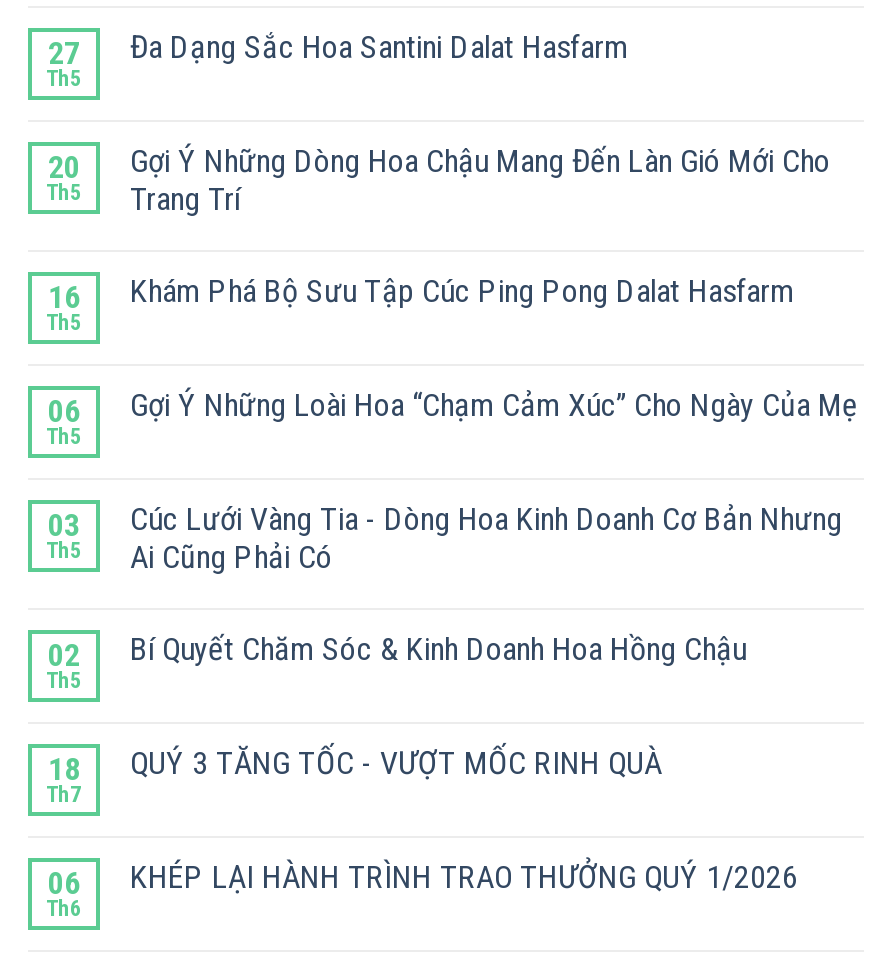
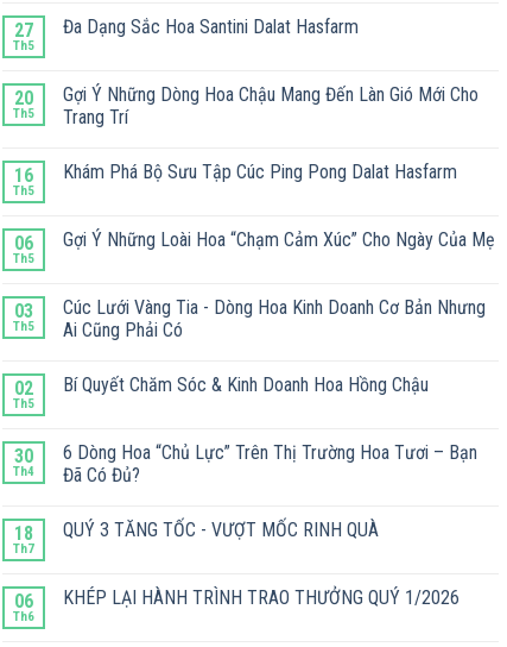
none -> [13,445,34,480] 30 | Th4
none -> [63,442,477,487] 6 Dòng Hoa “Chủ Lực” Trên Thị Trường Hoa Tươi – Bạn | Đã Có Đủ?

